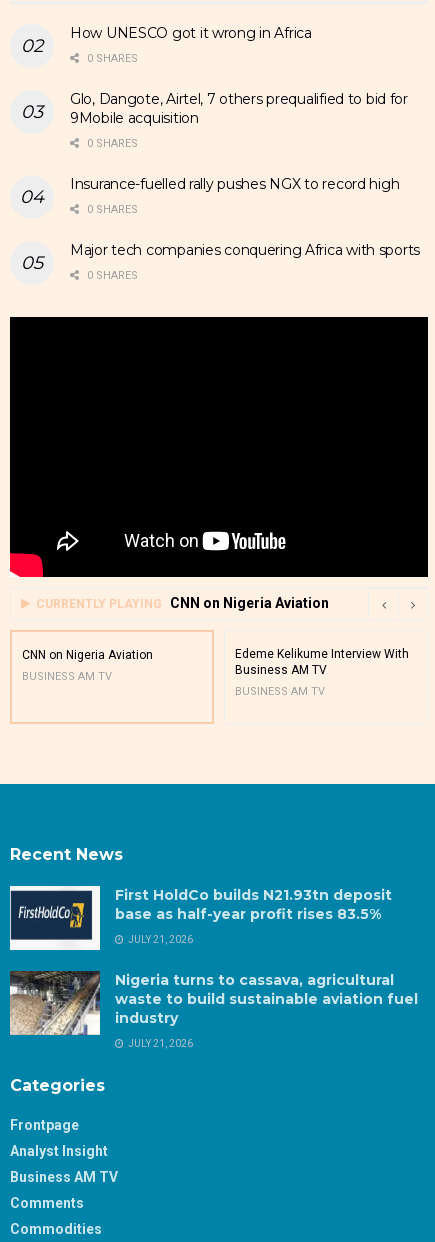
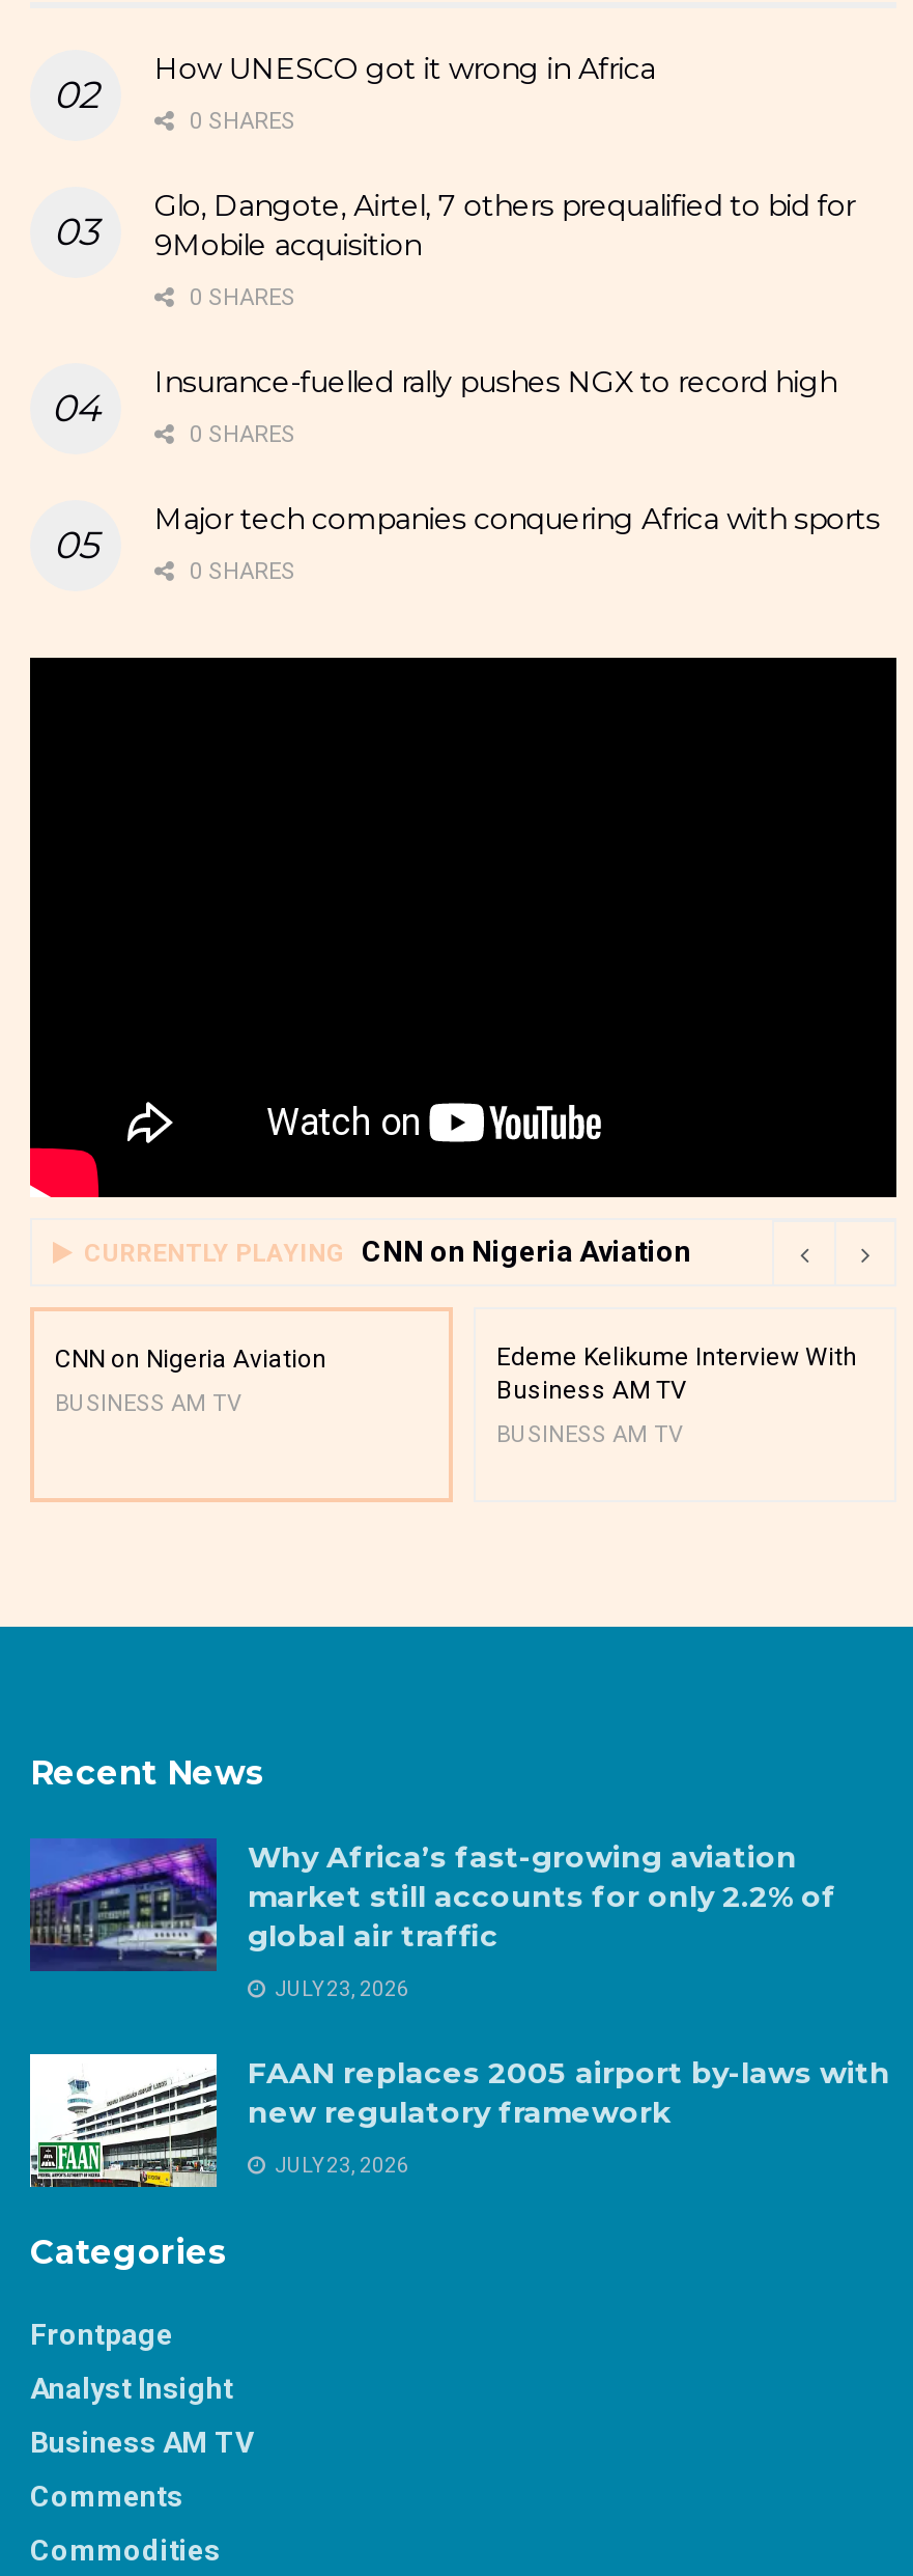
[9,885,392,951] [image] | First HoldCo builds N21.93tn deposit | base as half-year profit rises 83.5% -> [28,1838,836,1973] [image] | Why Africa’s fast-growing aviation | market still accounts for only 2.2% of | global air traffic
[126,934,193,945] JULY 21, 2026 -> [270,1977,409,2000] JULY 23, 2026
[9,970,418,1054] [image] | Nigeria turns to cassava, agricultural | waste to build sustainable aviation fuel | industry -> [28,2015,890,2189] [image] | FAAN replaces 2005 airport by-laws with | new regulatory framework
[126,1038,193,1049] JULY 21, 2026 -> [270,2154,409,2176] JULY 23, 2026

